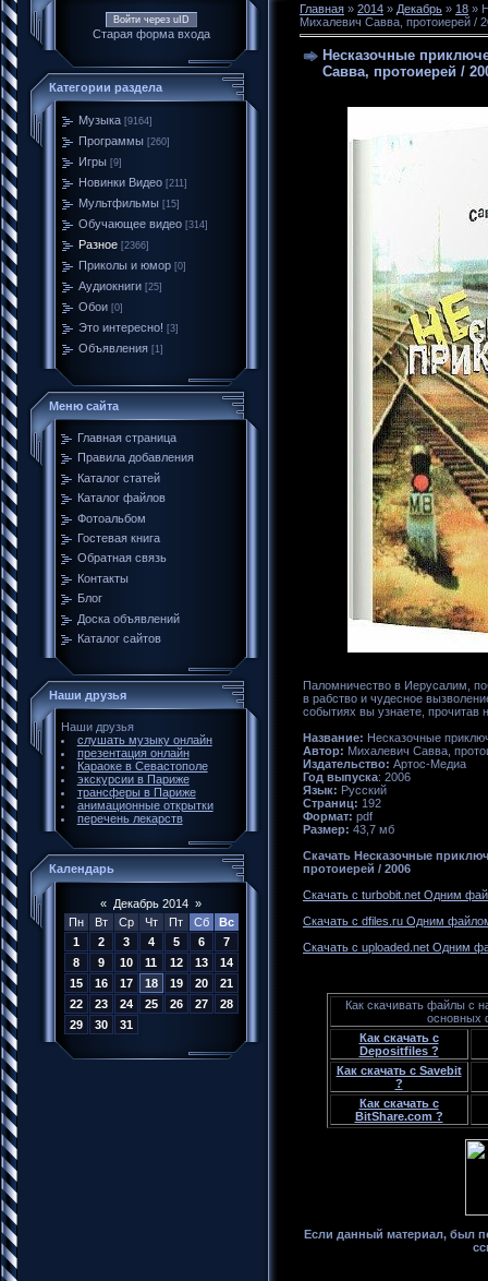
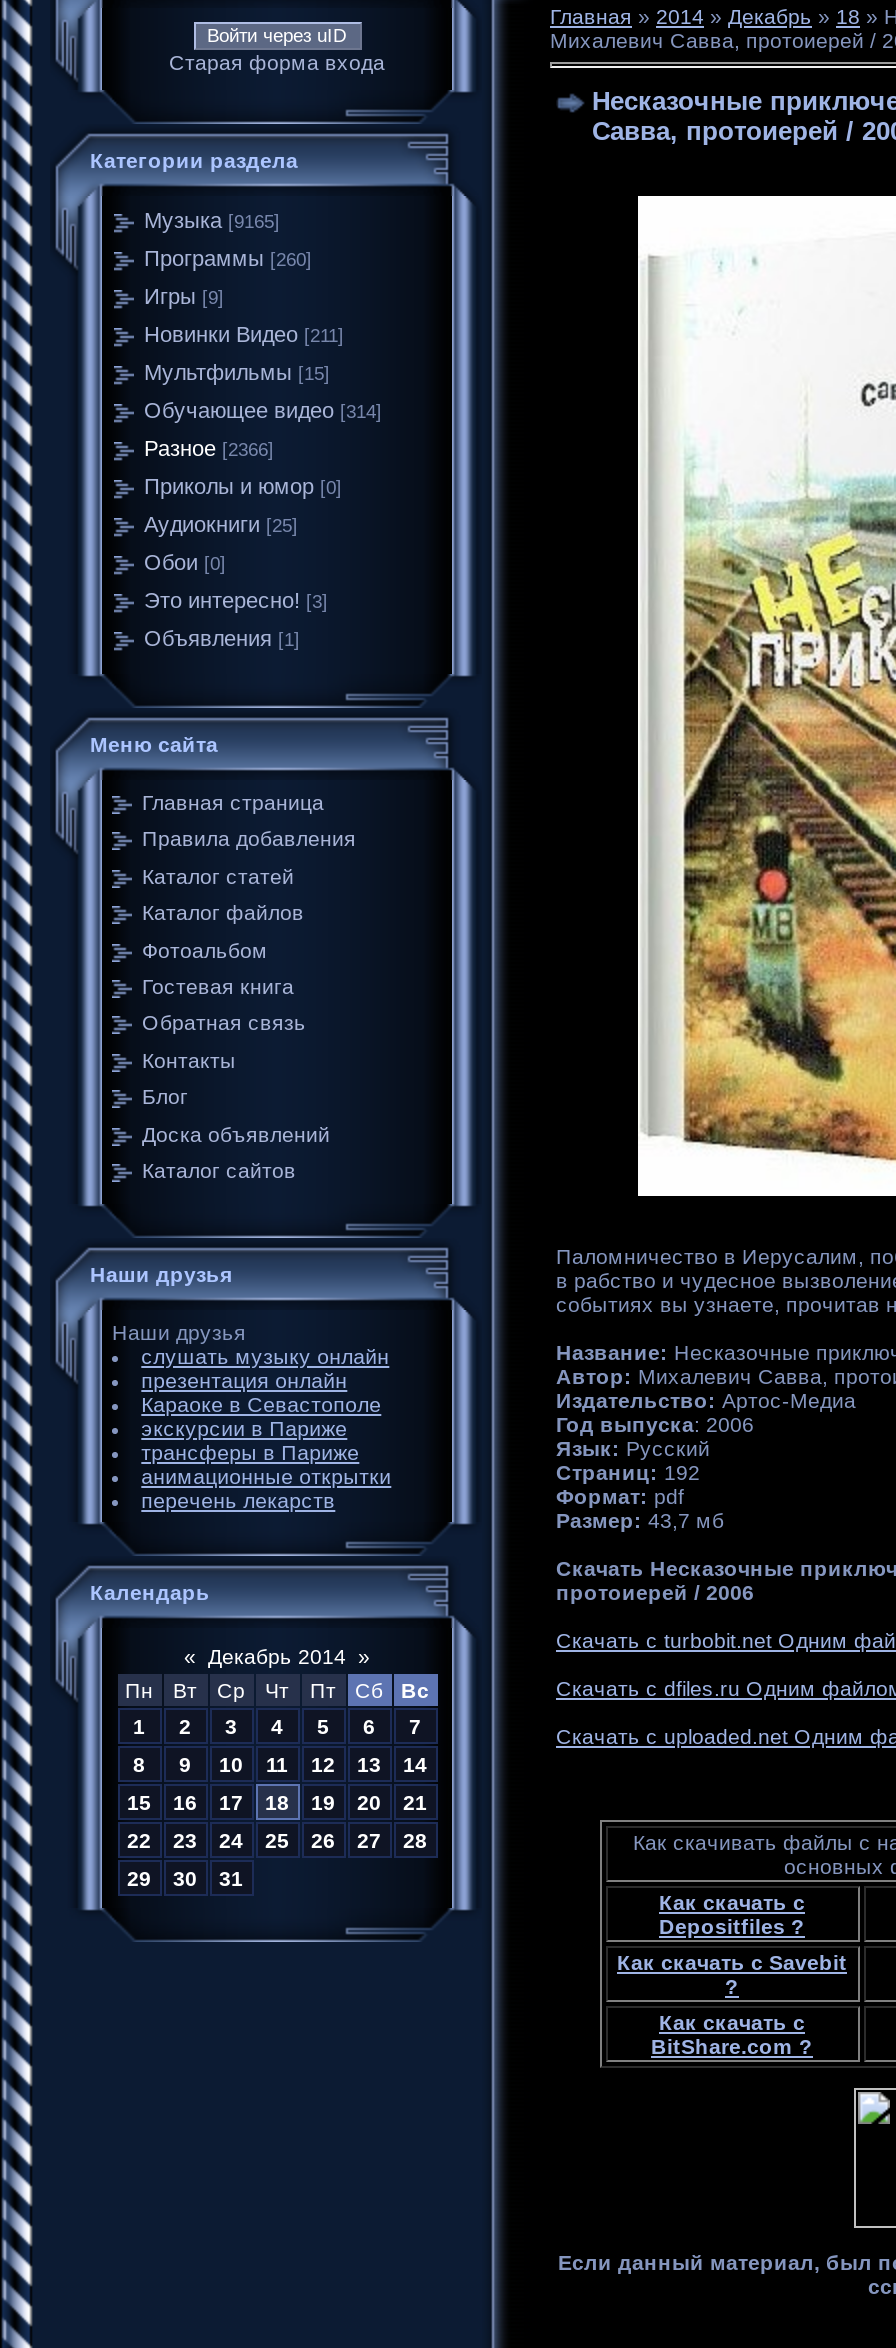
[78,113,152,127] Музыка [9164] -> [144,208,280,232] Музыка [9165]

